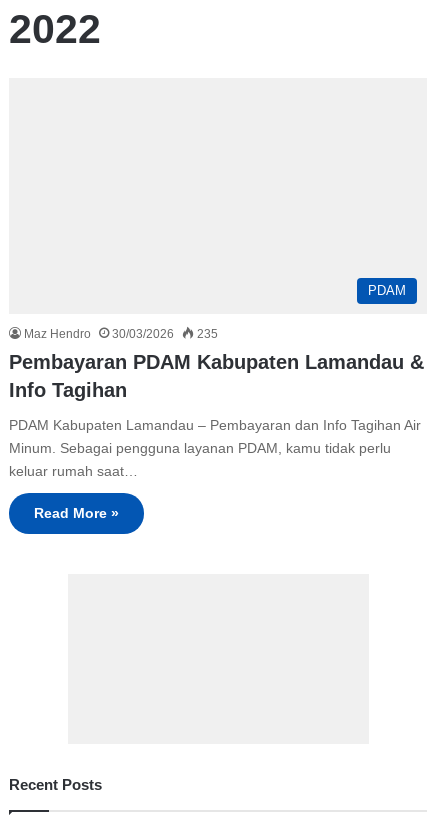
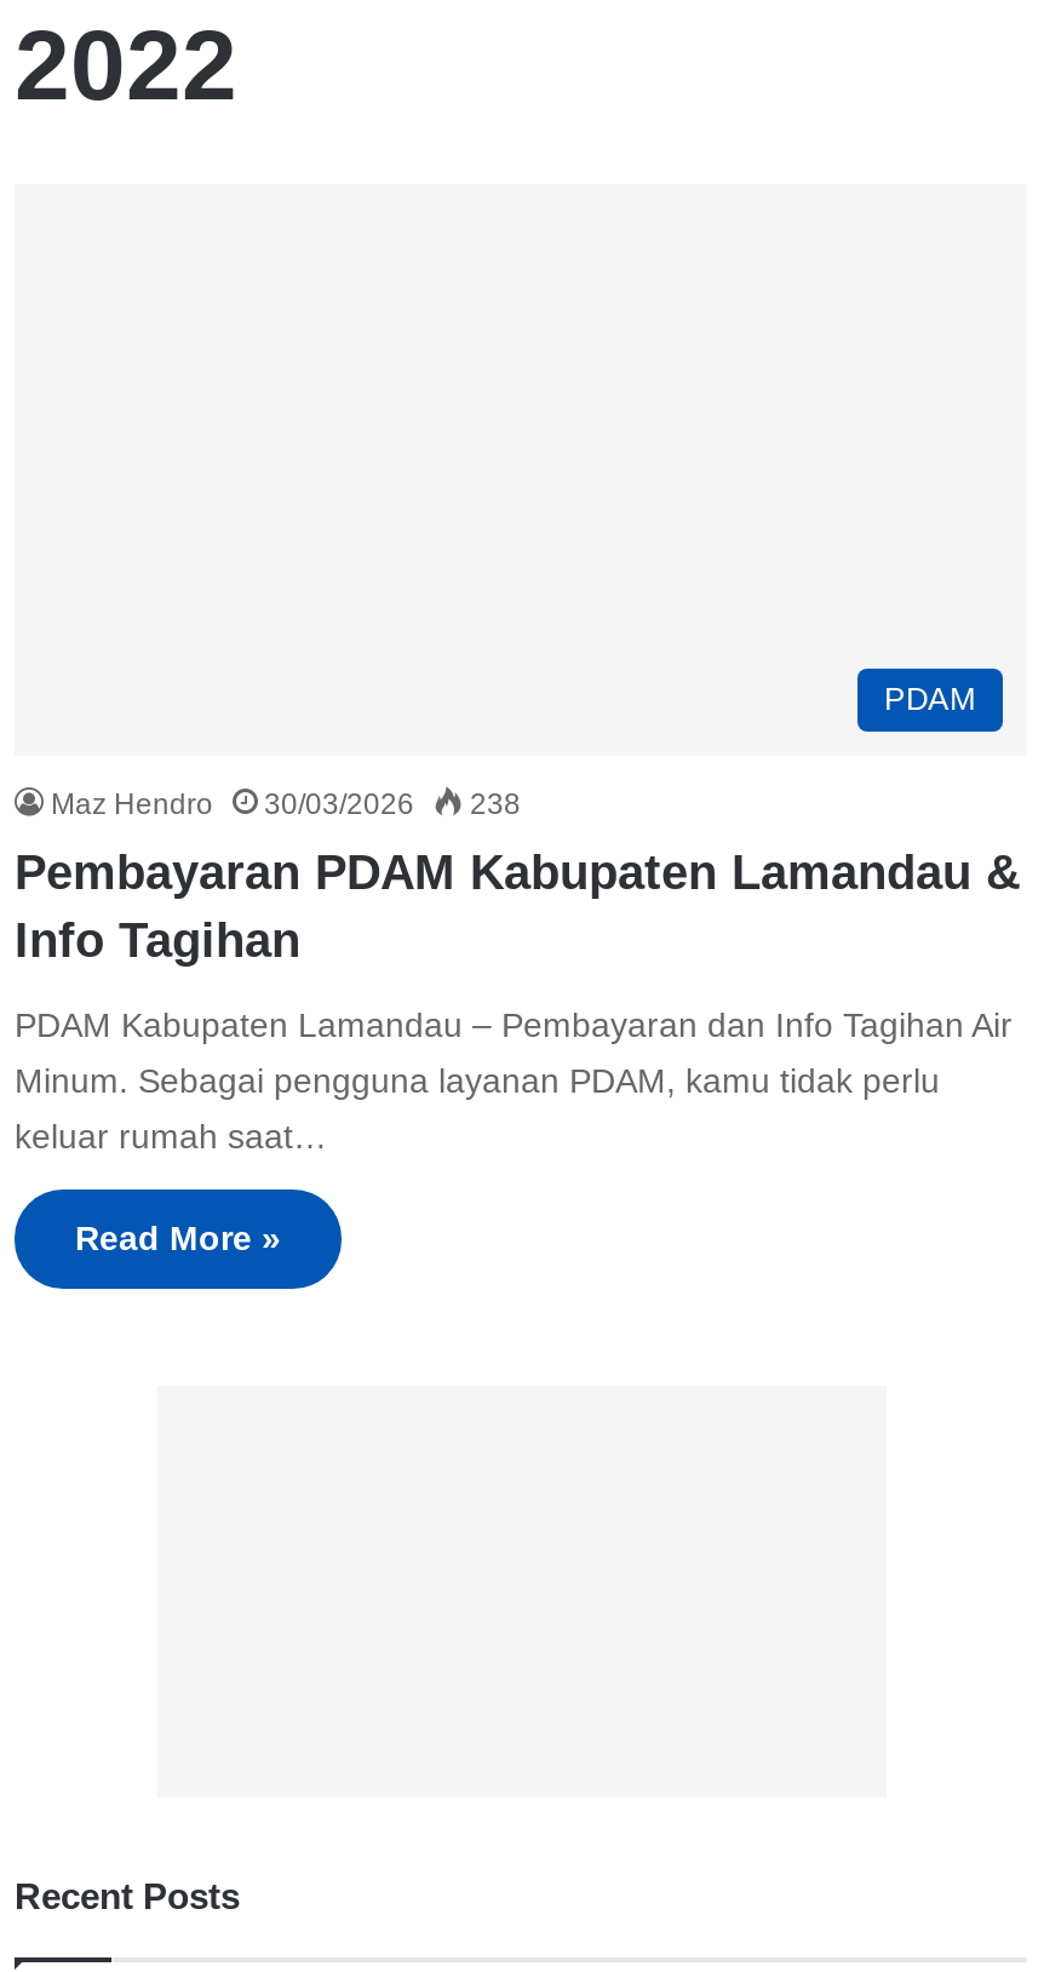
[24,327,218,341] Maz Hendro 30/03/2026 235 -> [51,787,521,821] Maz Hendro 30/03/2026 238

